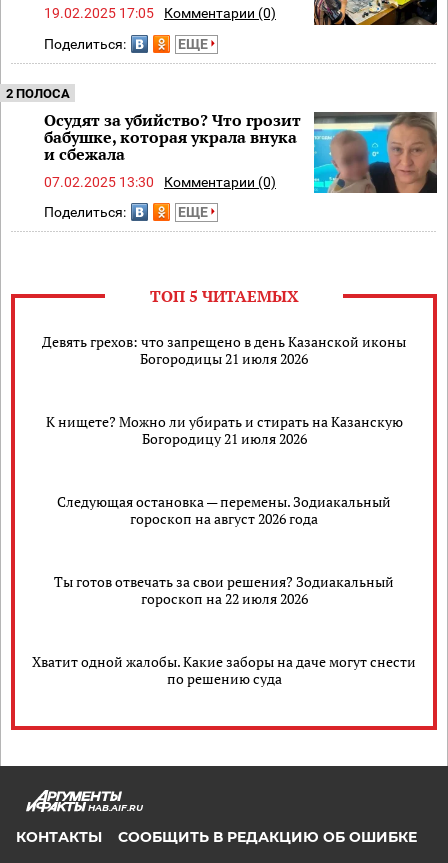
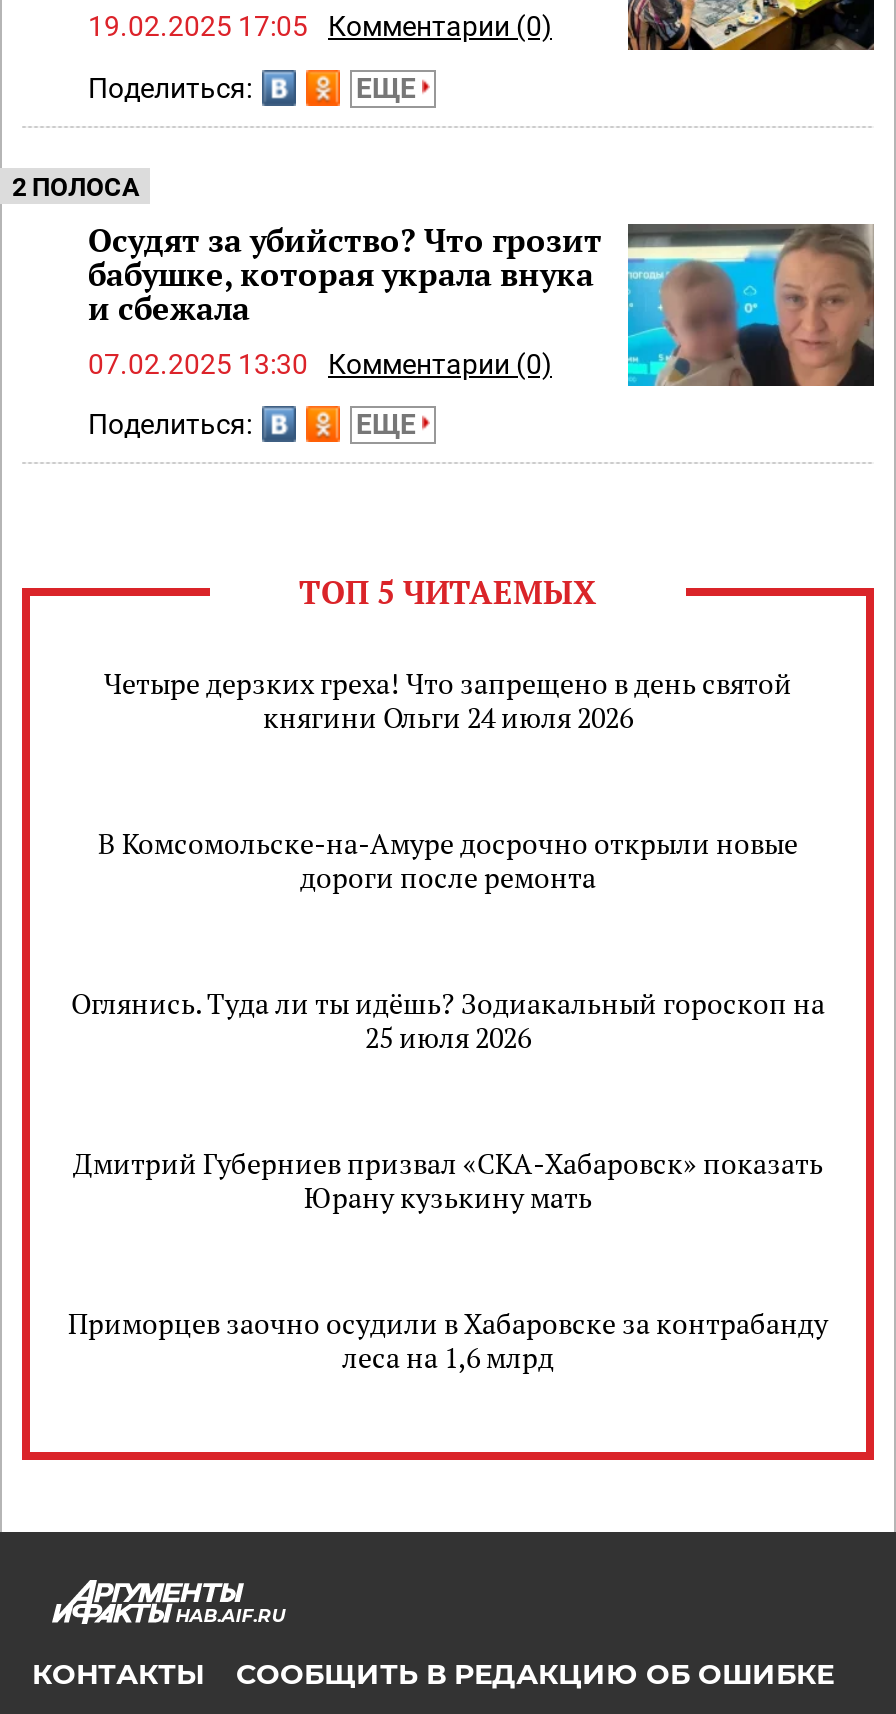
[42,332,406,368] Девять грехов: что запрещено в день Казанской иконы | Богородицы 21 июля 2026 -> [104,664,792,736] Четыре дерзких греха! Что запрещено в день святой | княгини Ольги 24 июля 2026
[45,412,402,448] К нищете? Можно ли убирать и стирать на Казанскую | Богородицу 21 июля 2026 -> [98,824,798,896] В Комсомольске-на-Амуре досрочно открыли новые | дороги после ремонта
[57,492,391,528] Следующая остановка — перемены. Зодиакальный | гороскоп на август 2026 года -> [71,984,825,1056] Оглянись. Туда ли ты идёшь? Зодиакальный гороскоп на | 25 июля 2026
[54,572,394,608] Ты готов отвечать за свои решения? Зодиакальный | гороскоп на 22 июля 2026 -> [73,1144,823,1216] Дмитрий Губерниев призвал «СКА-Хабаровск» показать | Юрану кузькину мать
[32,652,416,688] Хватит одной жалобы. Какие заборы на даче могут снести | по решению суда -> [68,1304,828,1376] Приморцев заочно осудили в Хабаровске за контрабанду | леса на 1,6 млрд

